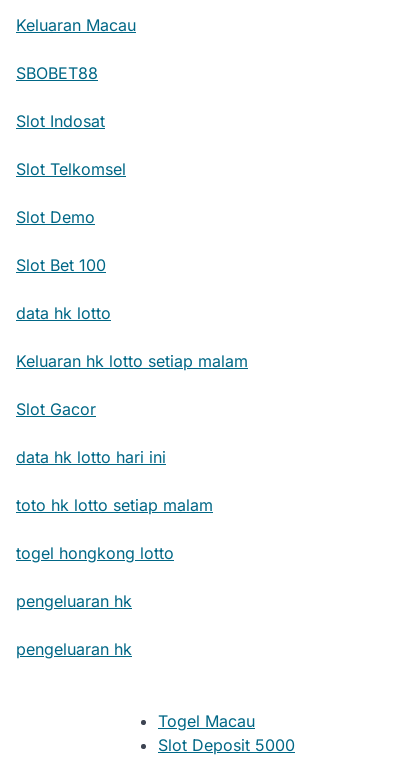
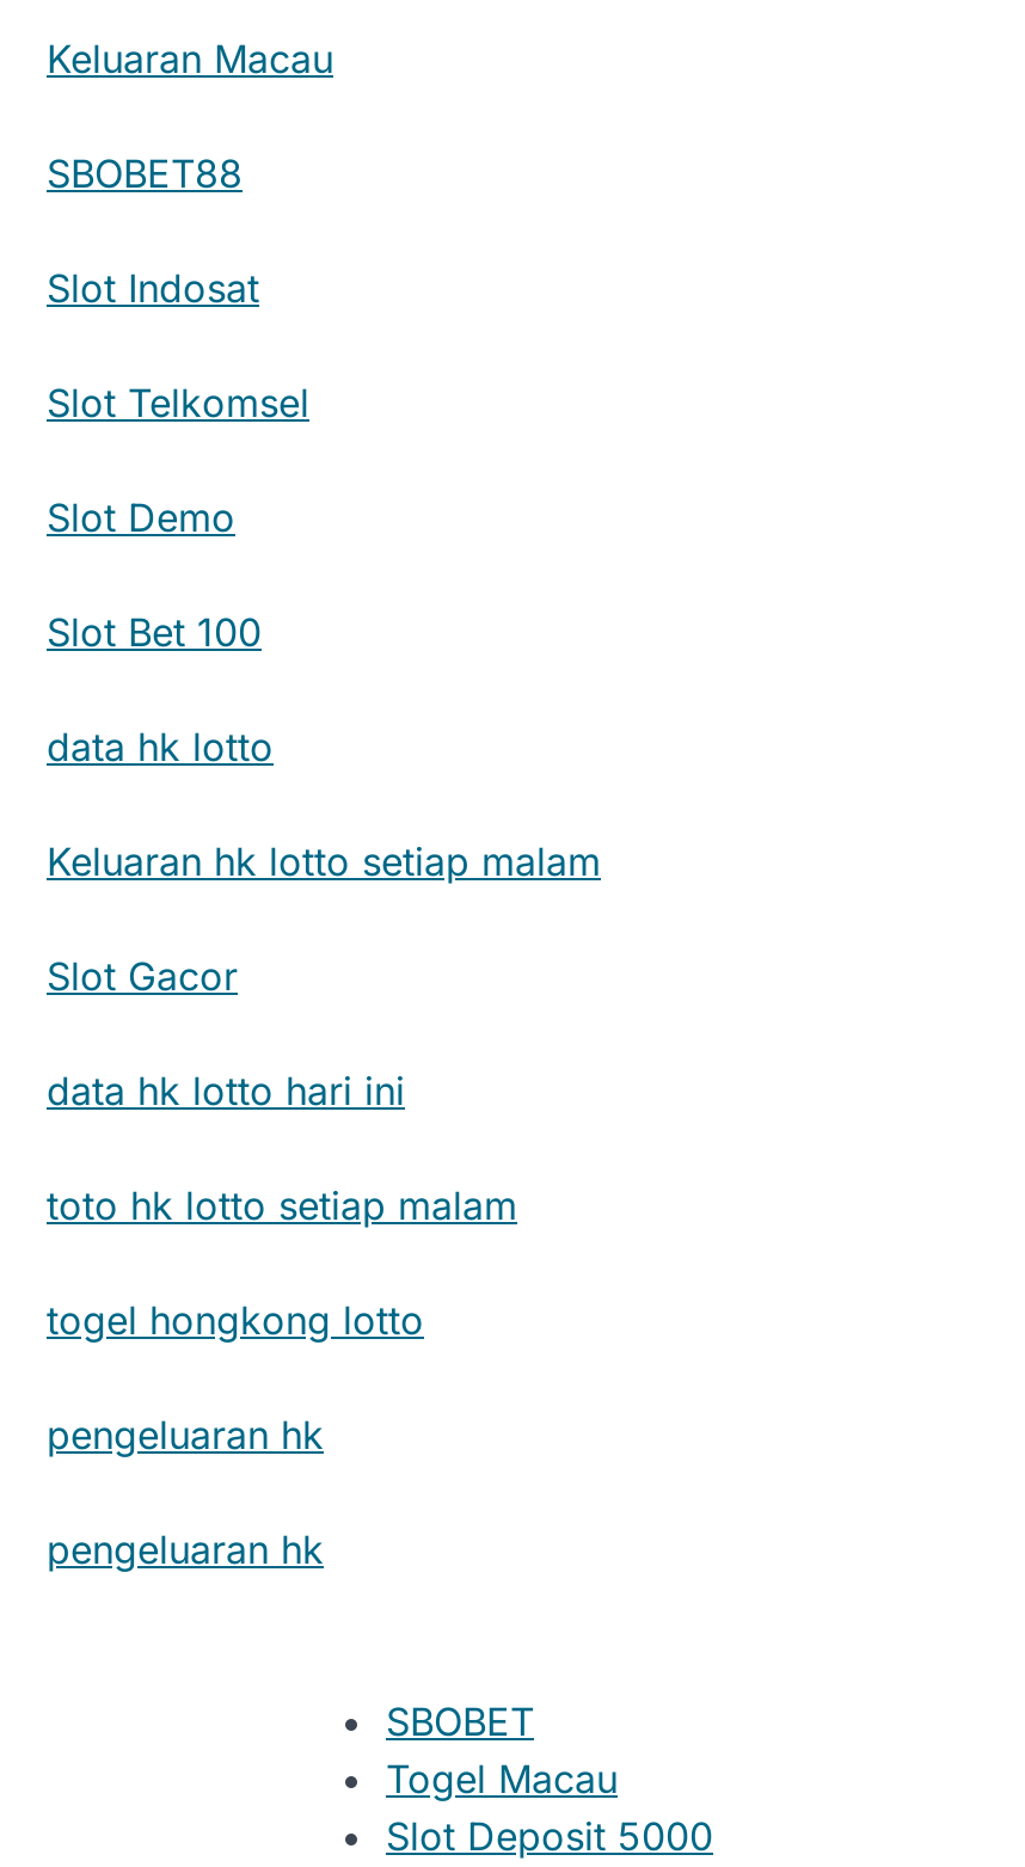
none -> [386,1698,534,1746] SBOBET

